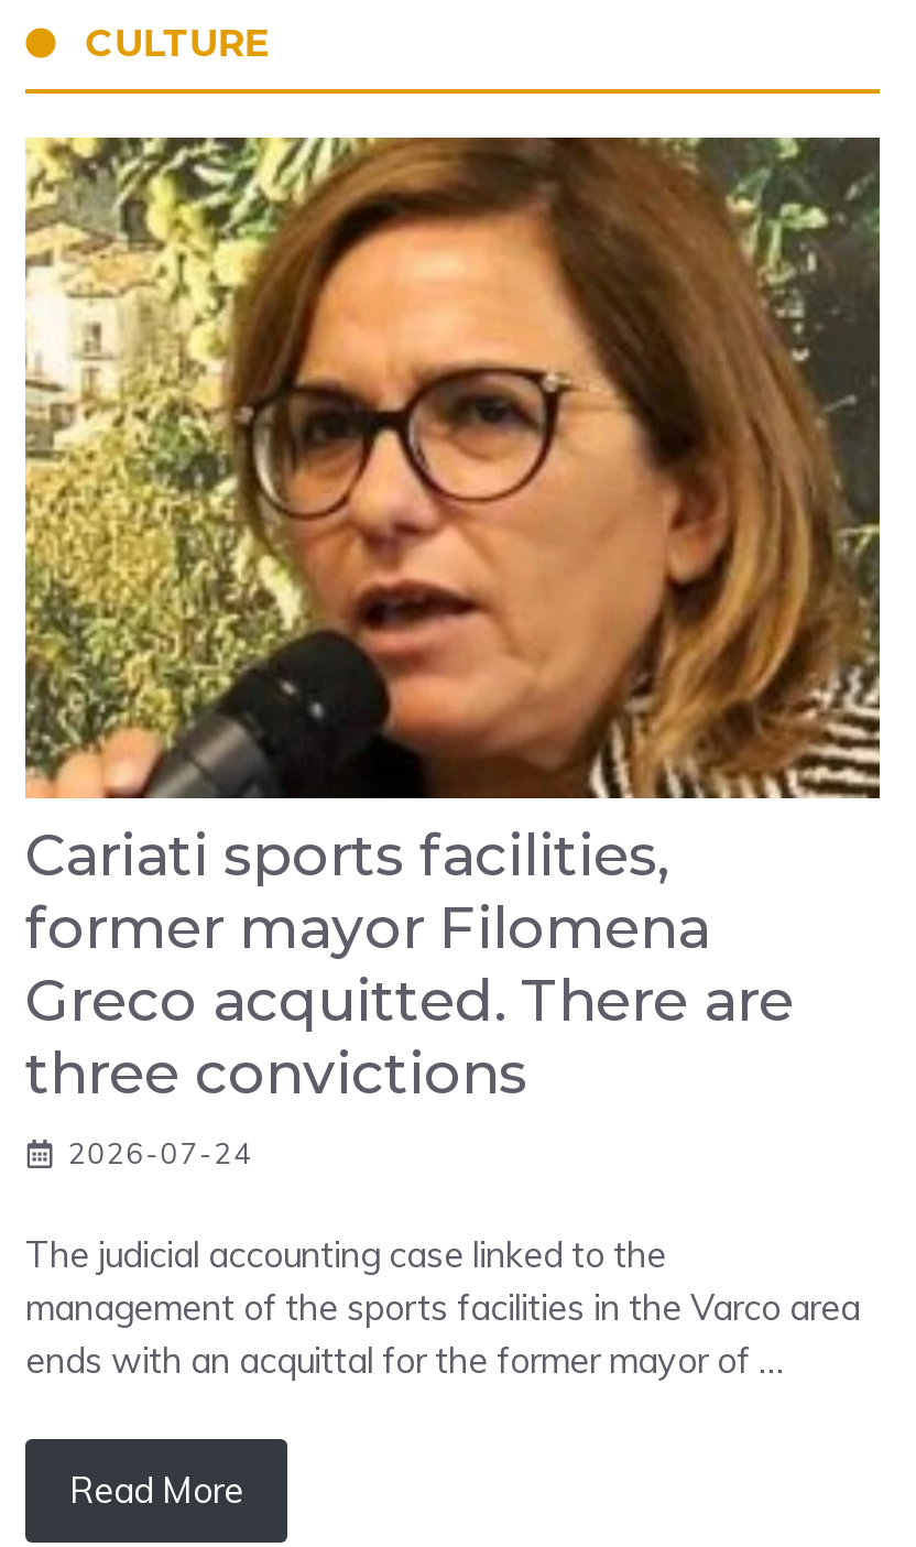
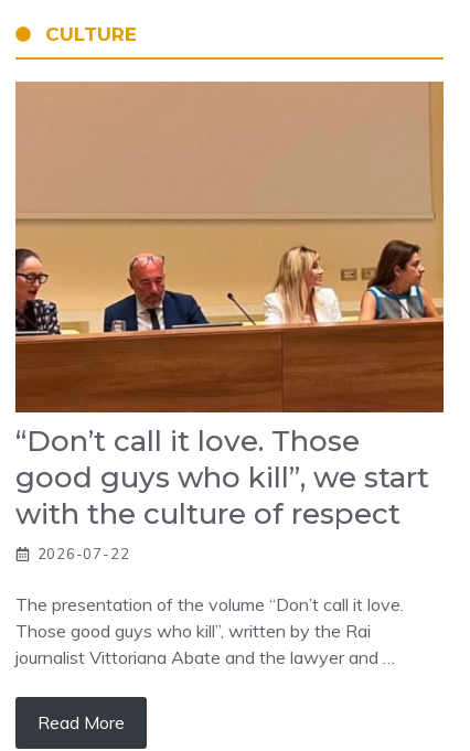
[23,135,882,1171] [image] | Cariati sports facilities, | former mayor Filomena | Greco acquitted. There are | three convictions | 2026-07-24 -> [14,81,445,563] [image] | “Don’t call it love. Those | good guys who kill”, we start | with the culture of respect | 2026-07-22
[25,1231,860,1381] The judicial accounting case linked to the | management of the sports facilities in the Varco area | ends with an acquittal for the former mayor of … -> [15,593,404,668] The presentation of the volume “Don’t call it love. | Those good guys who kill”, written by the Rai | journalist Vittoriana Abate and the lawyer and …

